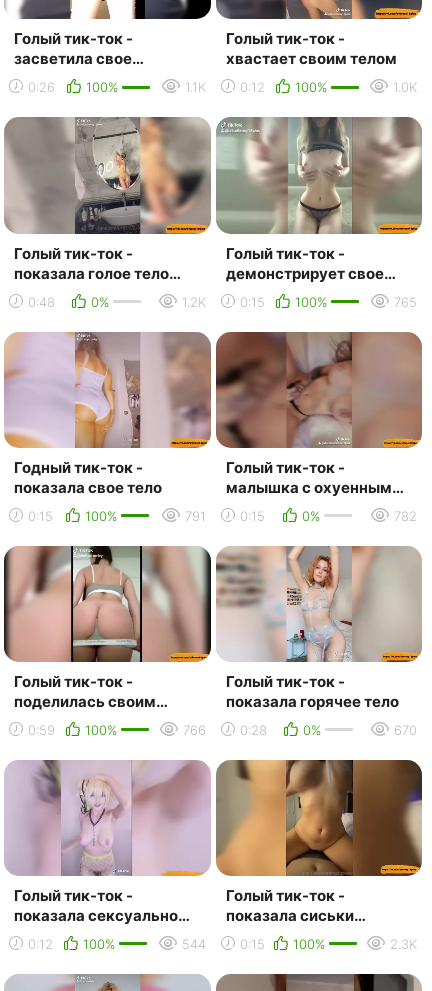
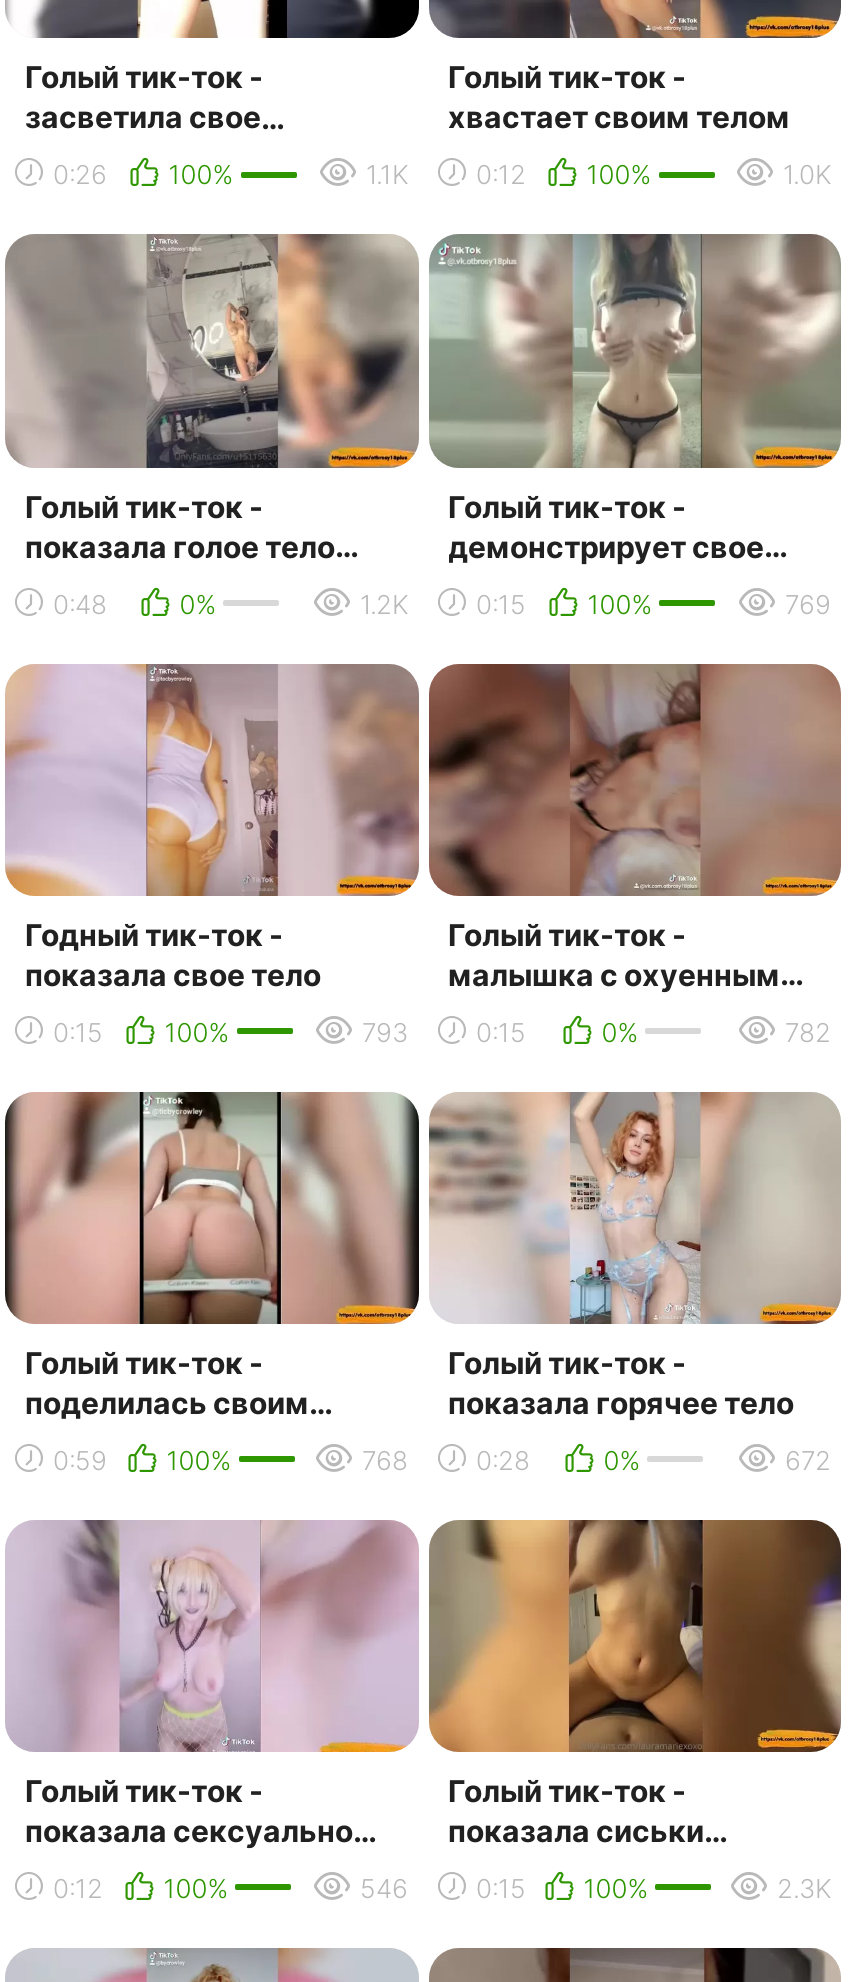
[394,293,417,309] 765 -> [785,587,831,619] 769
[184,508,205,524] 791 -> [362,1015,408,1047] 793
[182,722,205,738] 766 -> [362,1444,408,1476] 768
[394,722,417,738] 670 -> [785,1444,831,1476] 672
[181,936,205,952] 544 -> [360,1872,408,1904] 546

